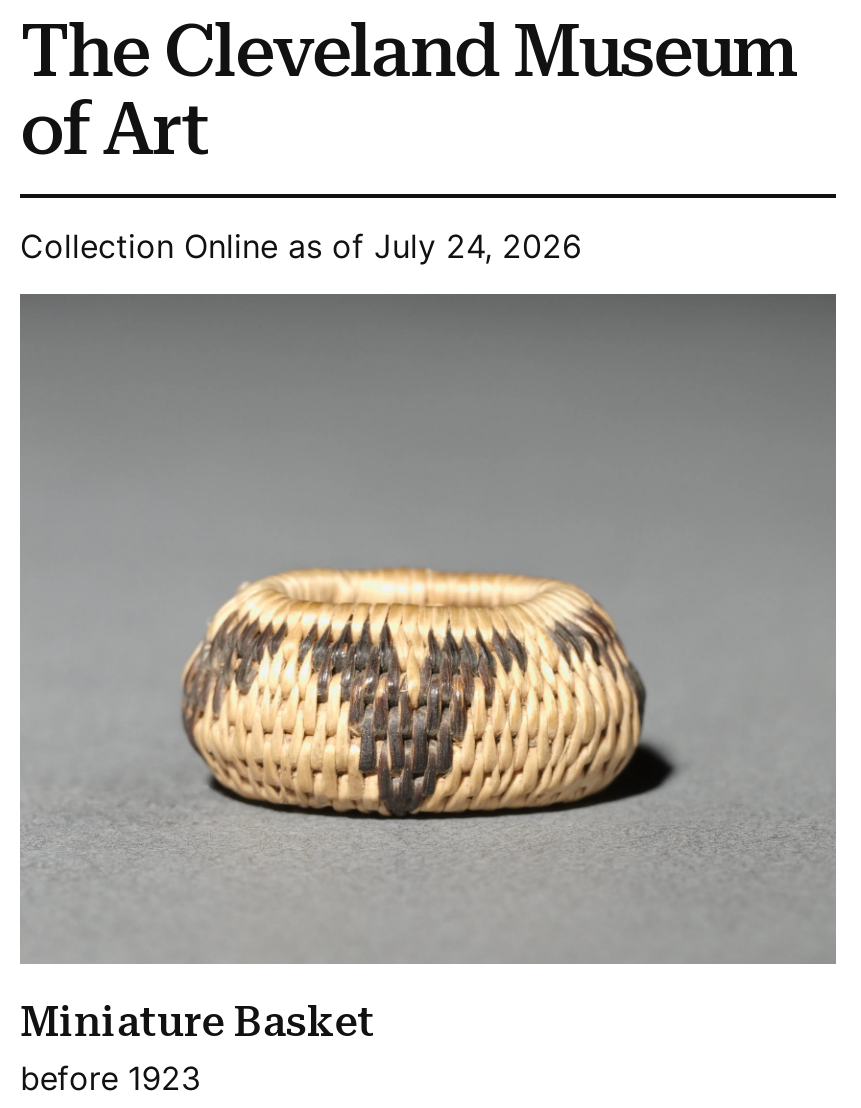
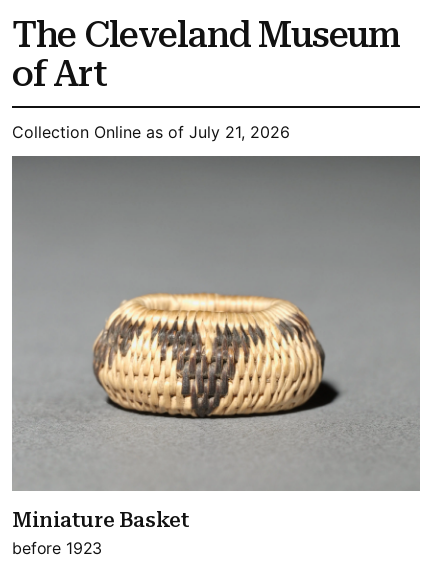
[20,226,582,266] Collection Online as of July 24, 2026 -> [12,122,290,142] Collection Online as of July 21, 2026

